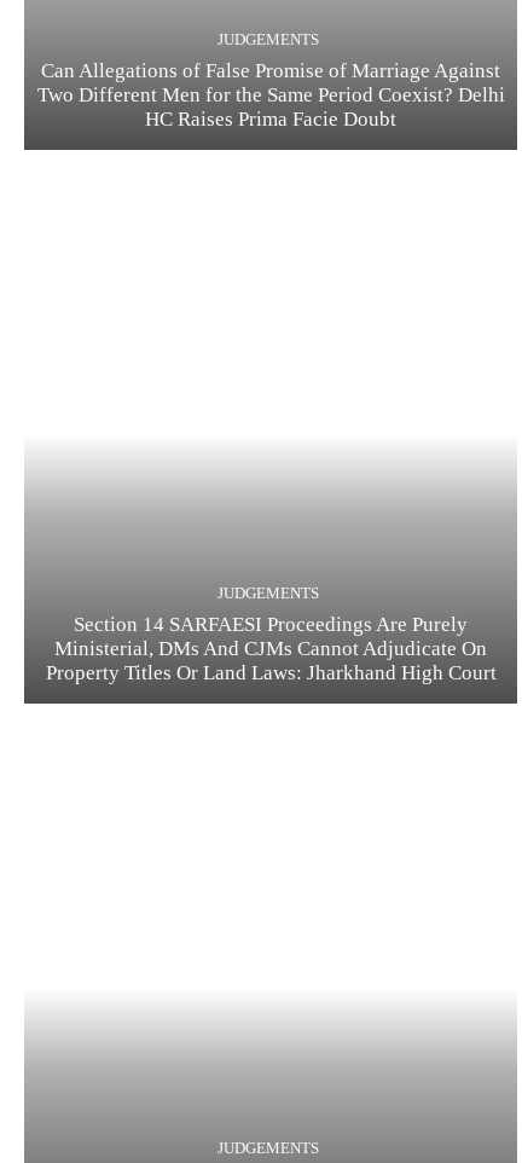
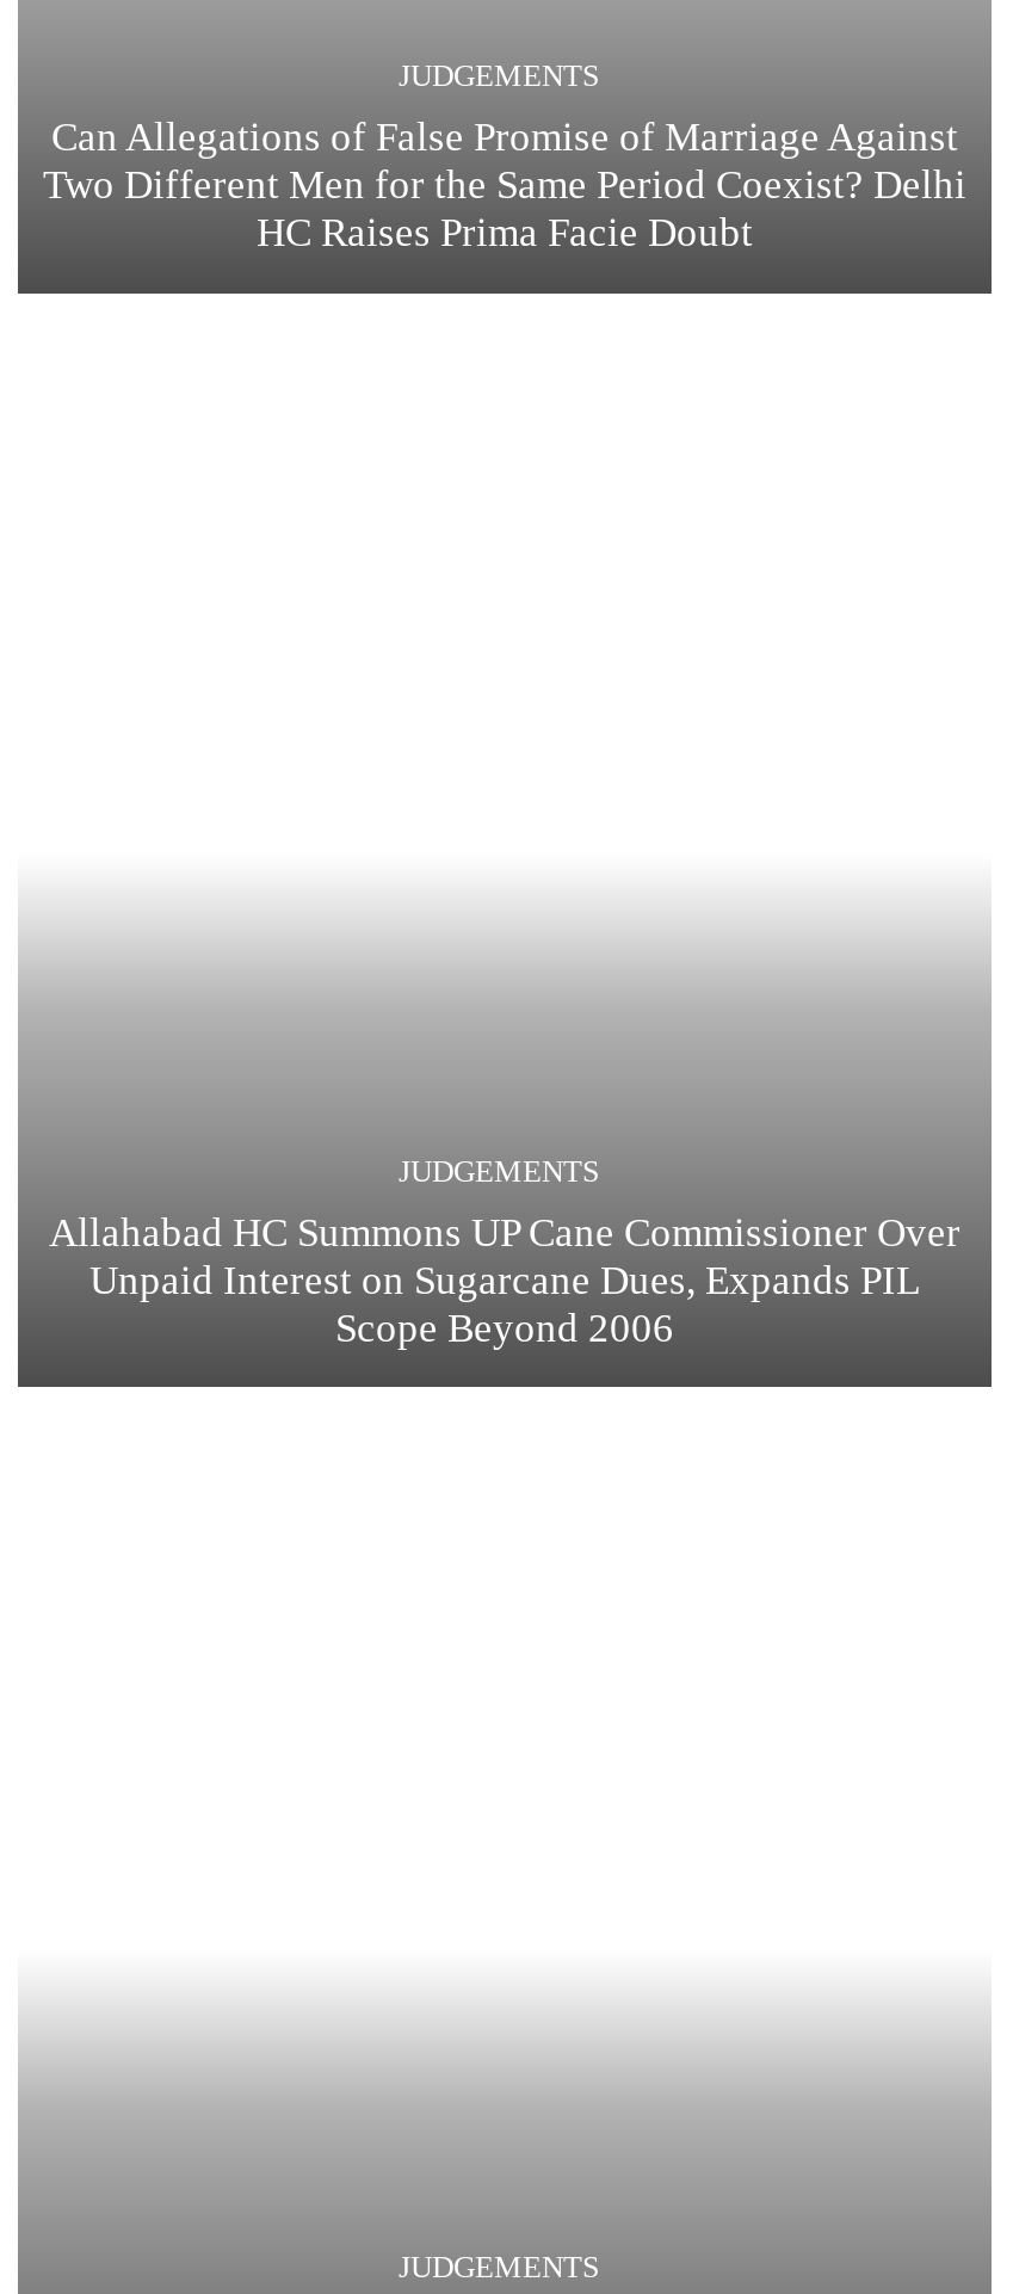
[45,613,496,685] Section 14 SARFAESI Proceedings Are Purely | Ministerial, DMs And CJMs Cannot Adjudicate On | Property Titles Or Land Laws: Jharkhand High Court -> [49,1210,961,1351] Allahabad HC Summons UP Cane Commissioner Over | Unpaid Interest on Sugarcane Dues, Expands PIL | Scope Beyond 2006

